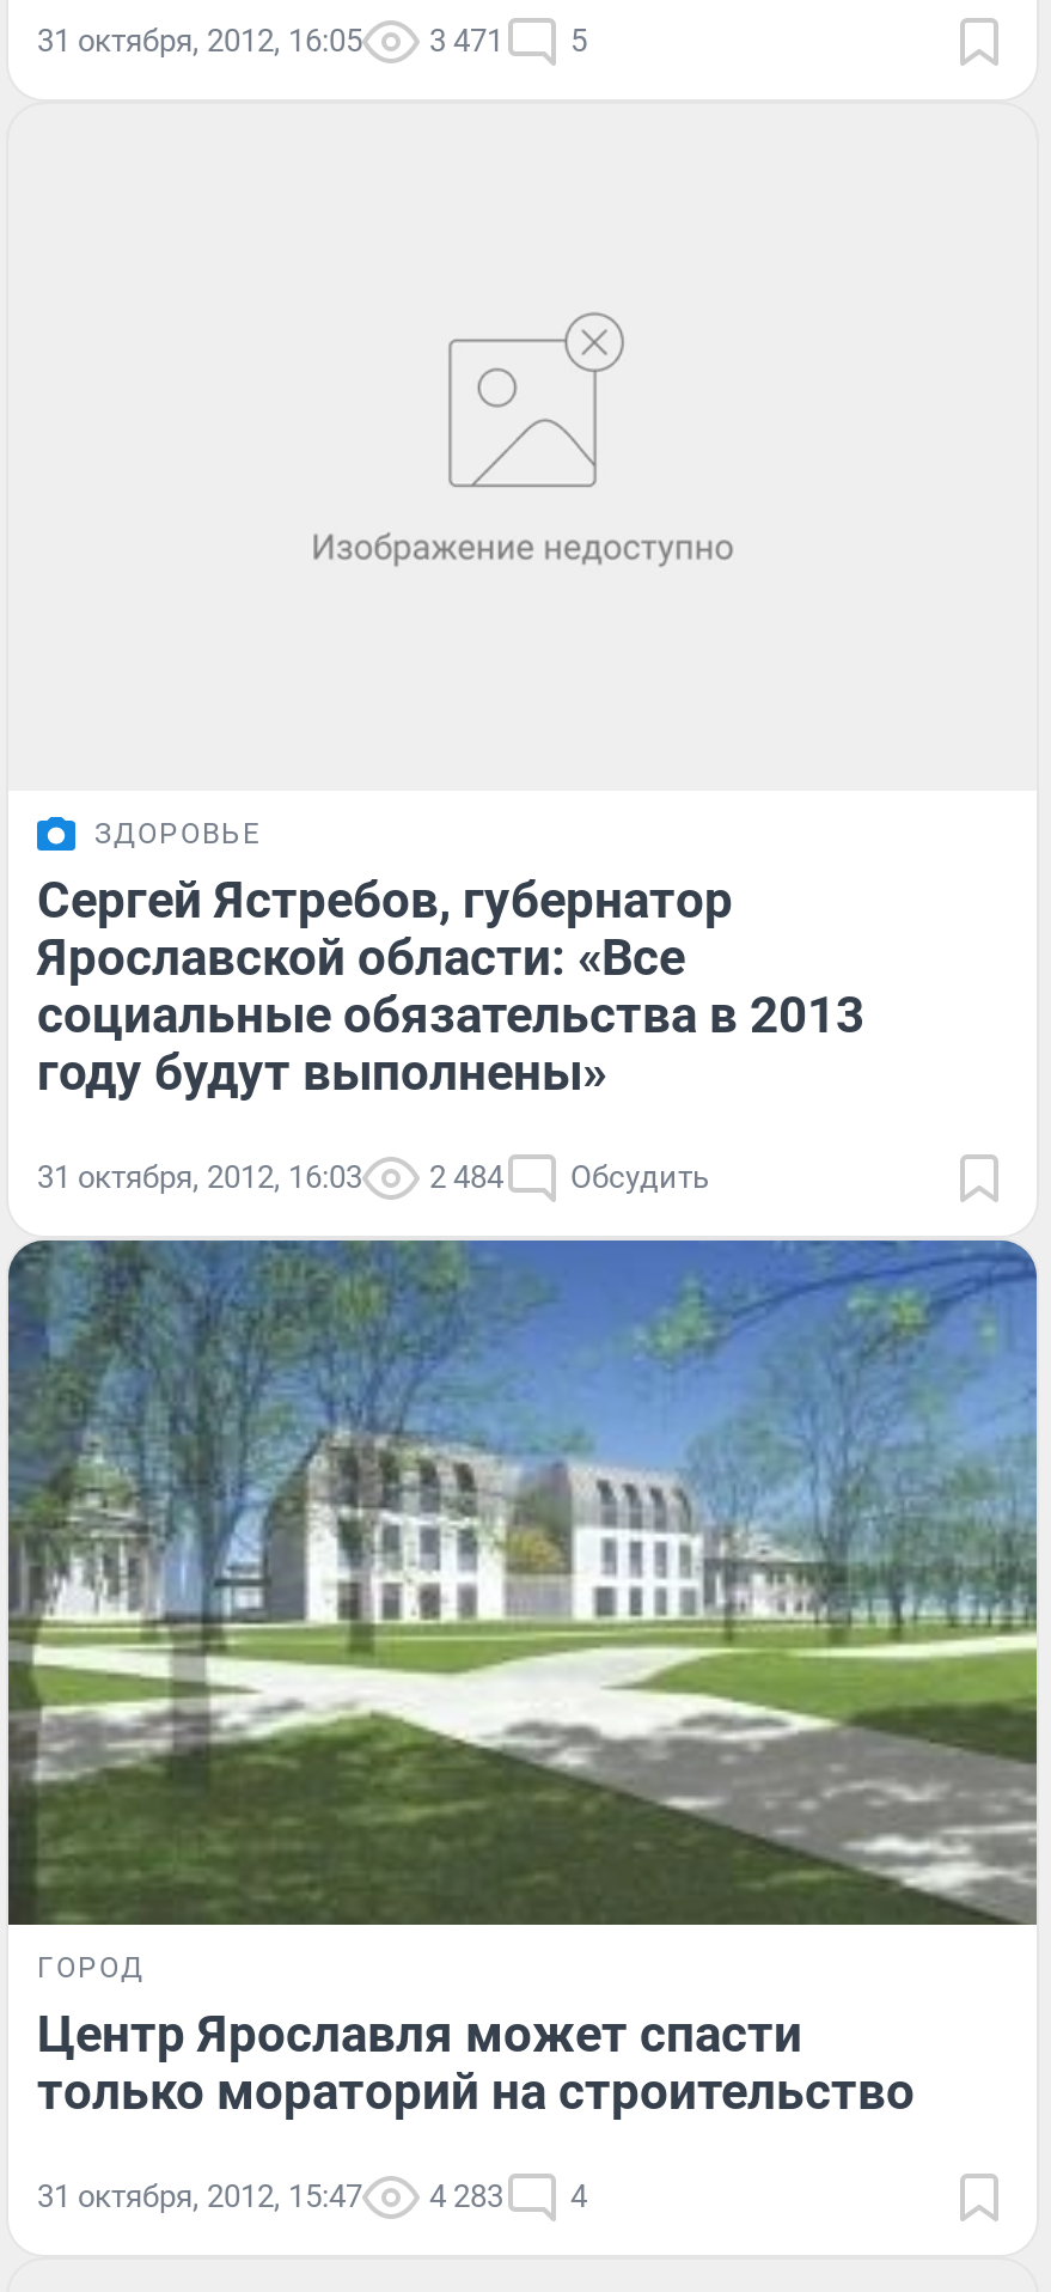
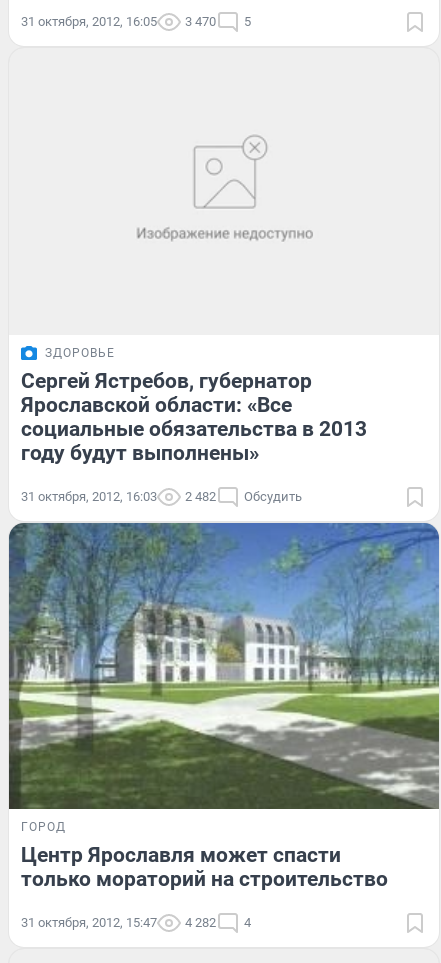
[37,23,587,59] 31 октября, 2012, 16:05 3 471 5 -> [21,14,251,29] 31 октября, 2012, 16:05 3 470 5
[37,1158,709,1194] 31 октября, 2012, 16:03 2 484 Обсудить -> [21,489,302,504] 31 октября, 2012, 16:03 2 482 Обсудить
[37,2179,587,2215] 31 октября, 2012, 15:47 4 283 4 -> [21,915,251,930] 31 октября, 2012, 15:47 4 282 4

